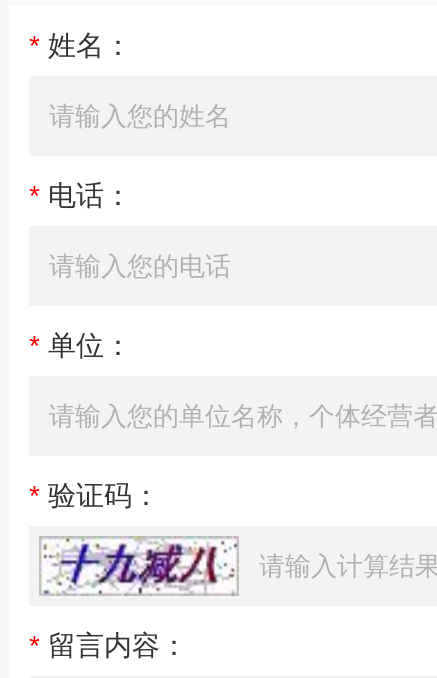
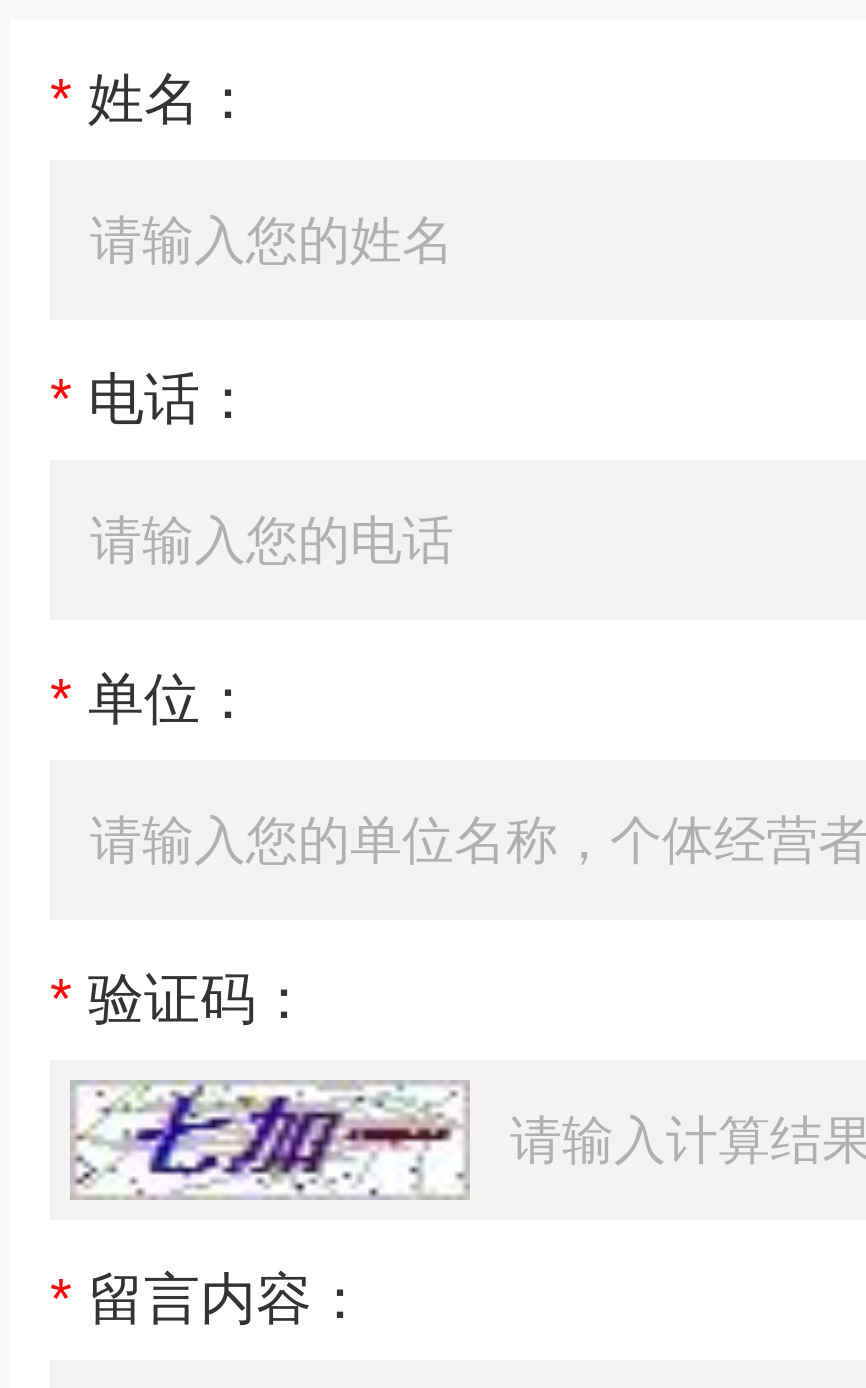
[41,536,238,596] [image] -> [72,1080,468,1198] [image]

